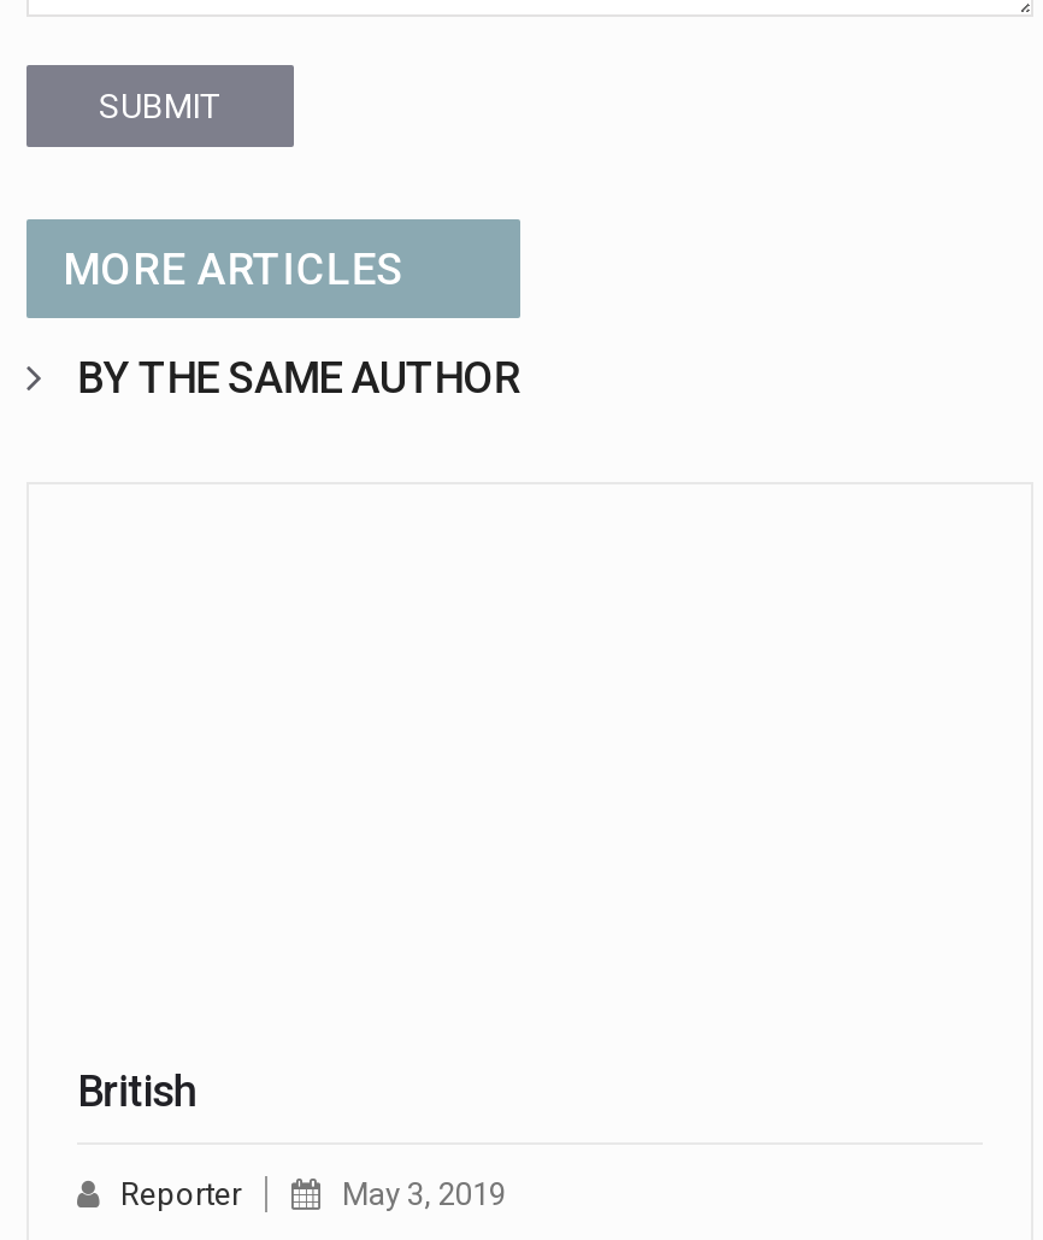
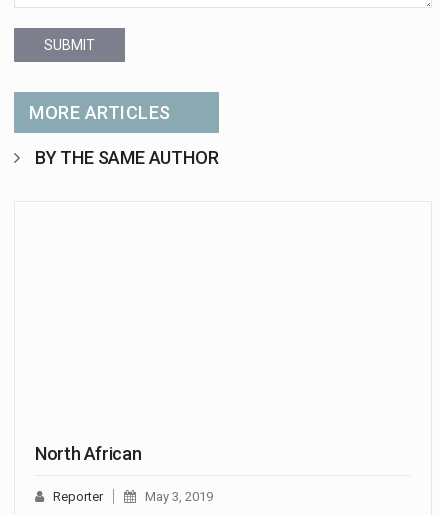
[77,1064,196,1115] British -> [35,442,141,463] North African

